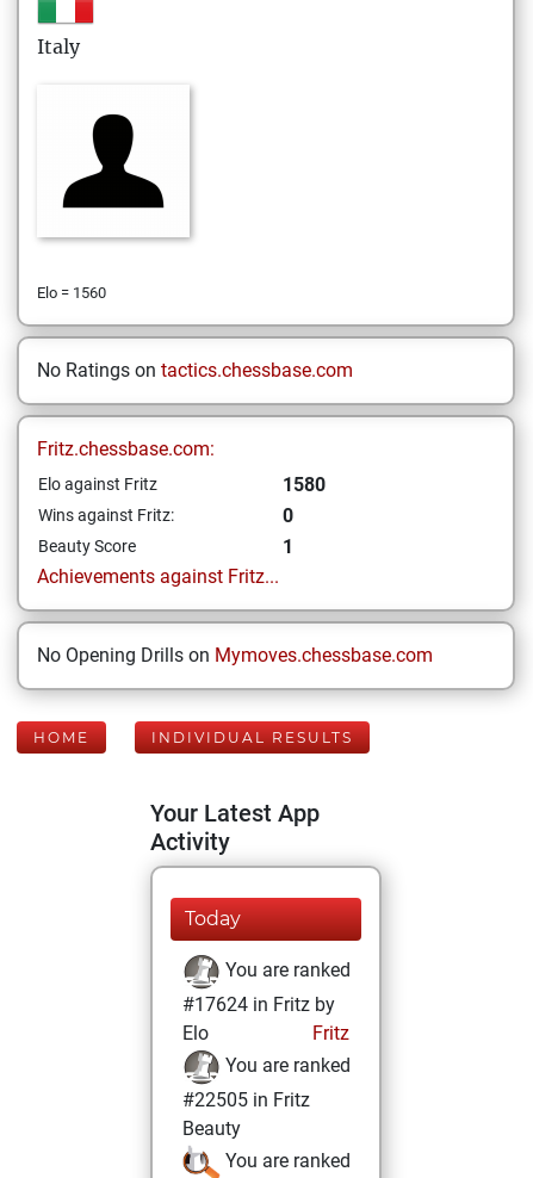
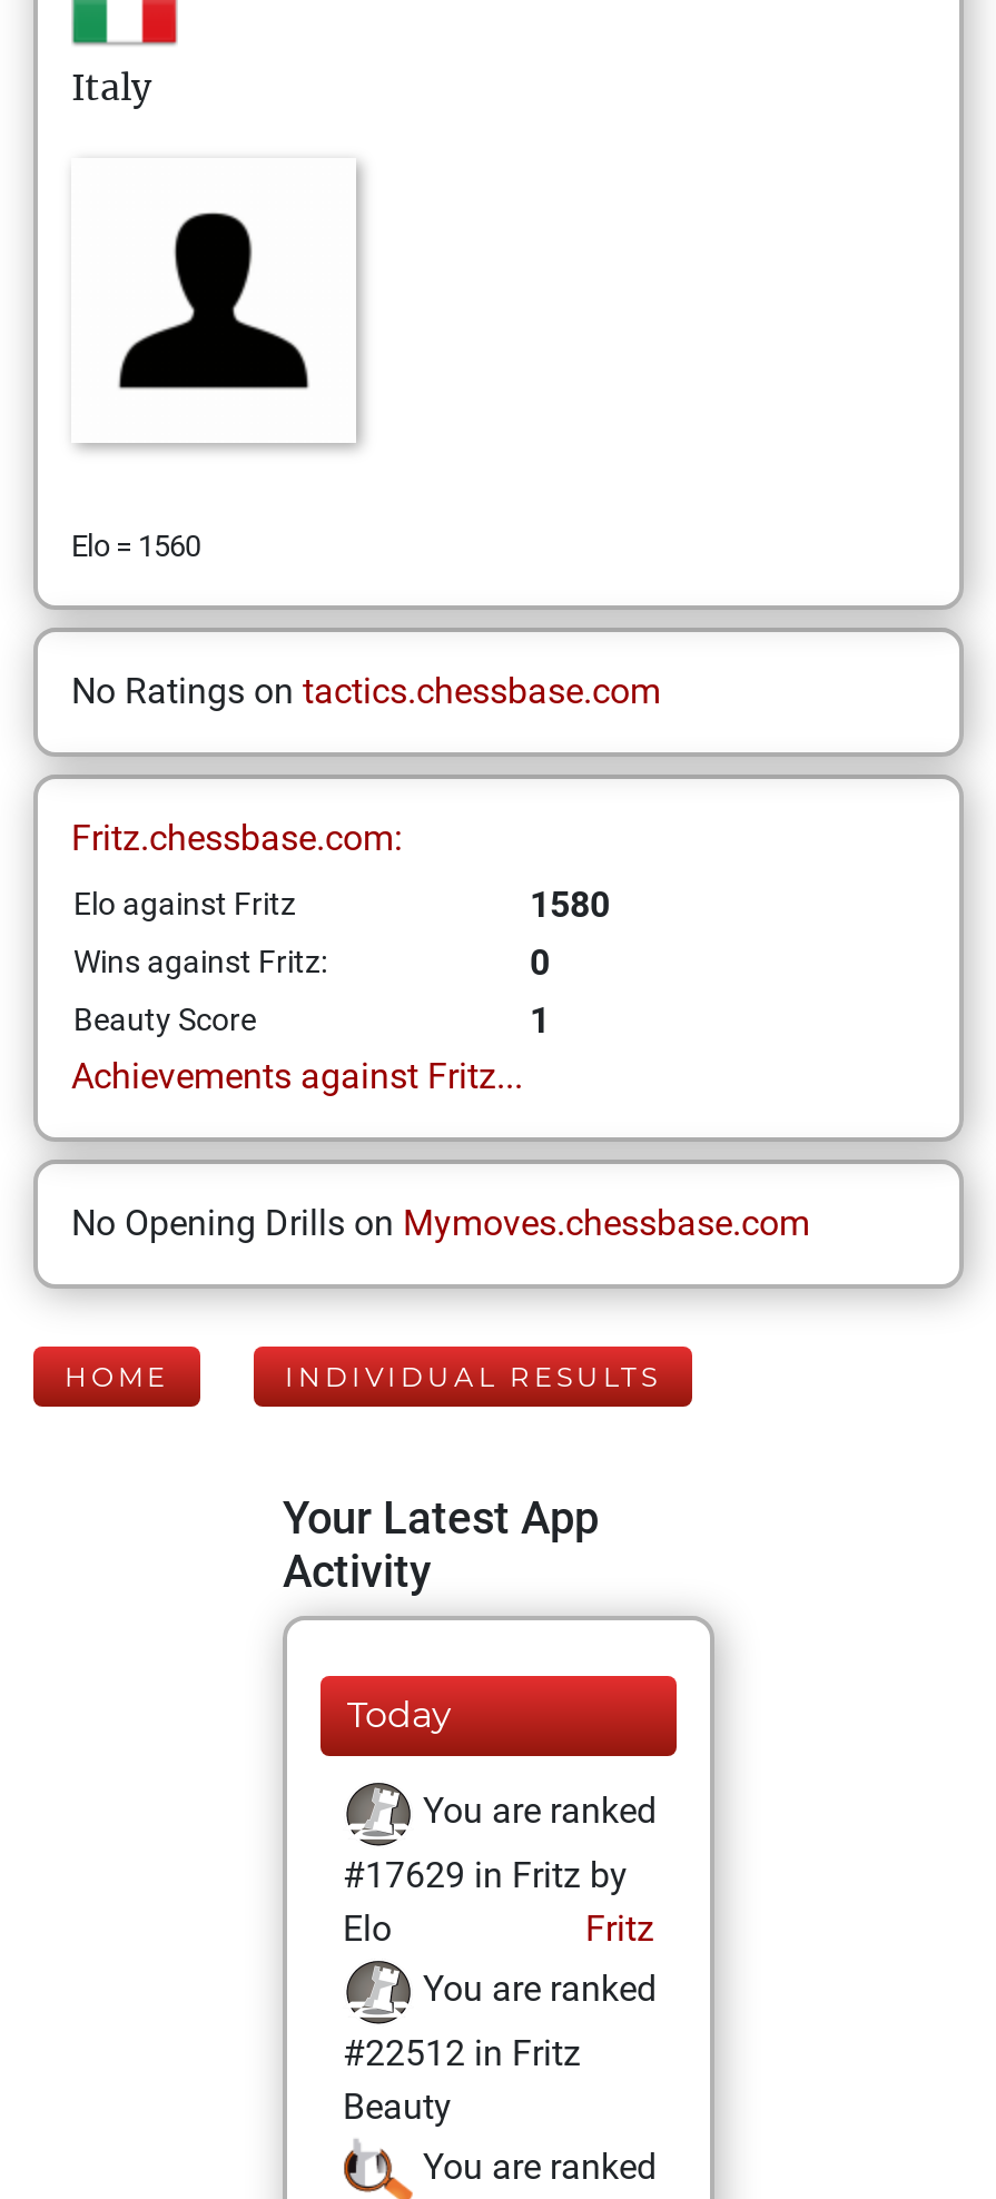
[182,993,335,1016] #17624 in Fritz by -> [343,1854,628,1896] #17629 in Fritz by
[182,1089,310,1111] #22505 in Fritz -> [343,2032,581,2074] #22512 in Fritz

